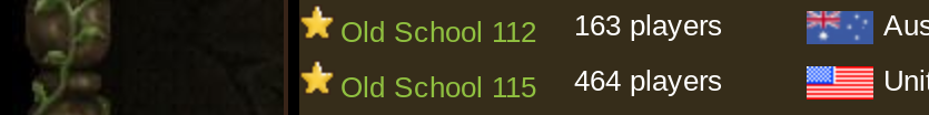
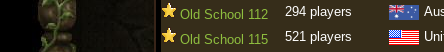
[340,9,723,49] Old School 112 163 players -> [179,4,351,22] Old School 112 294 players
[340,64,723,104] Old School 115 464 players -> [179,29,351,47] Old School 115 521 players

